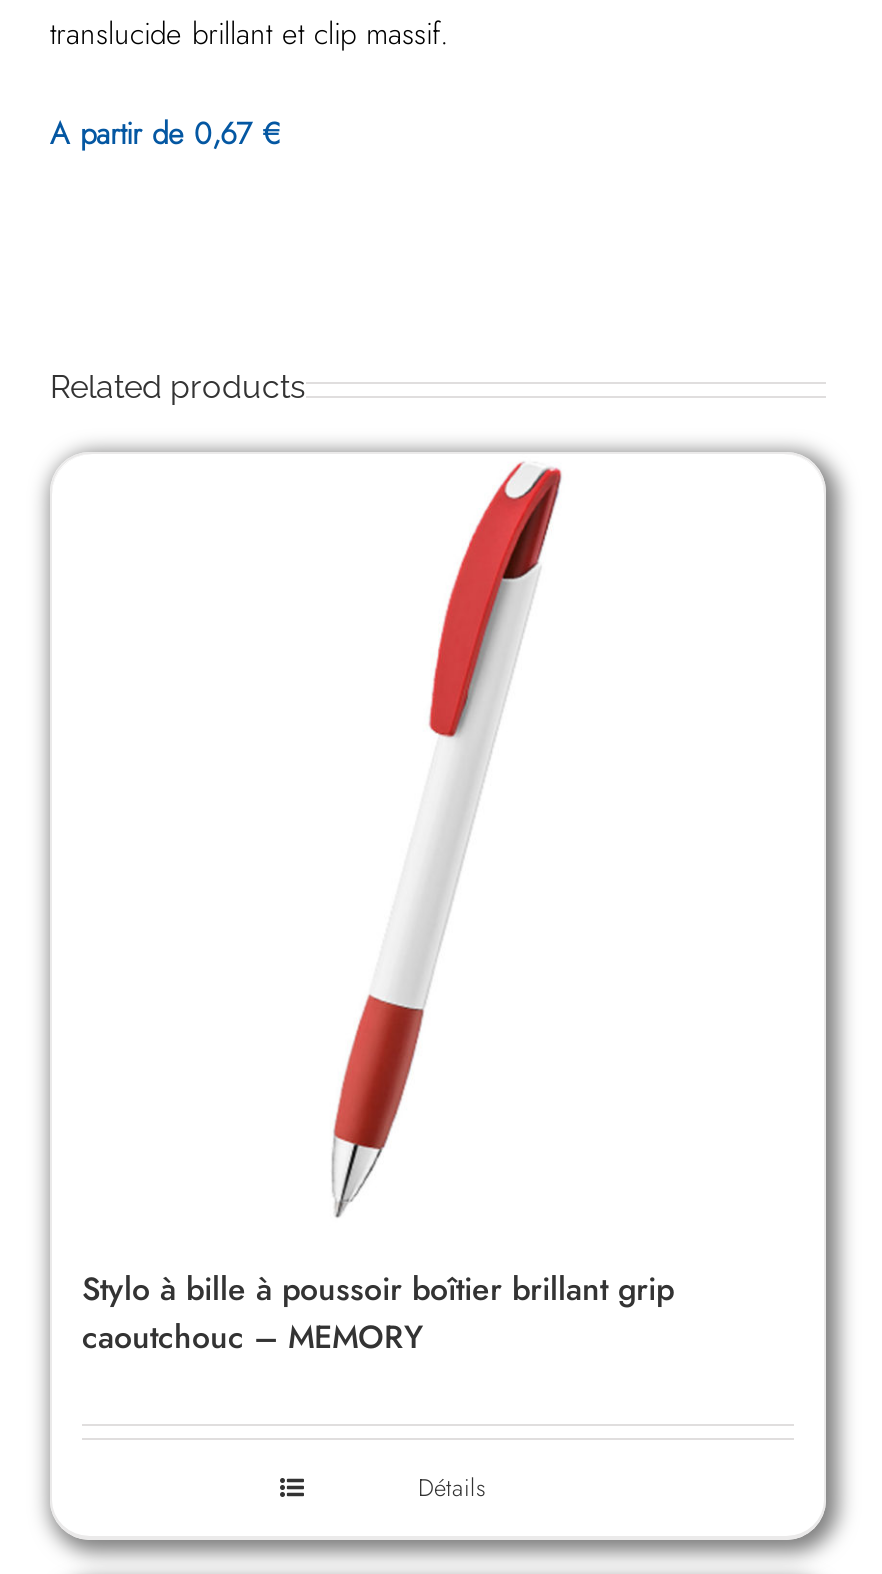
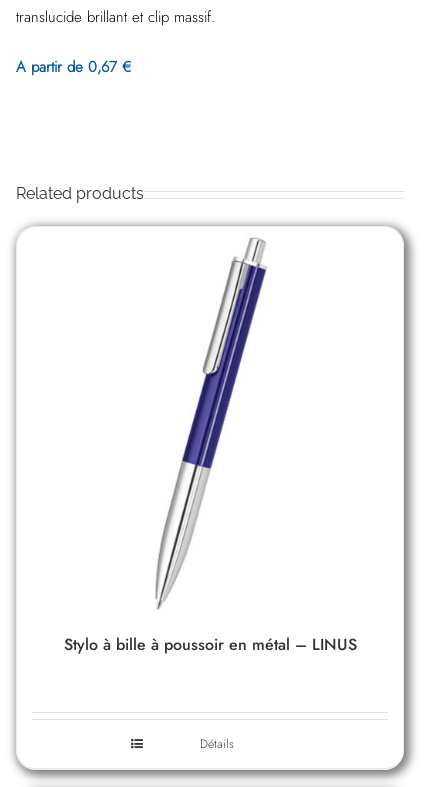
[82,462,674,1360] [image] | Stylo à bille à poussoir boîtier brillant grip | caoutchouc – MEMORY -> [63,232,356,656] [image] | Stylo à bille à poussoir en métal – LINUS

